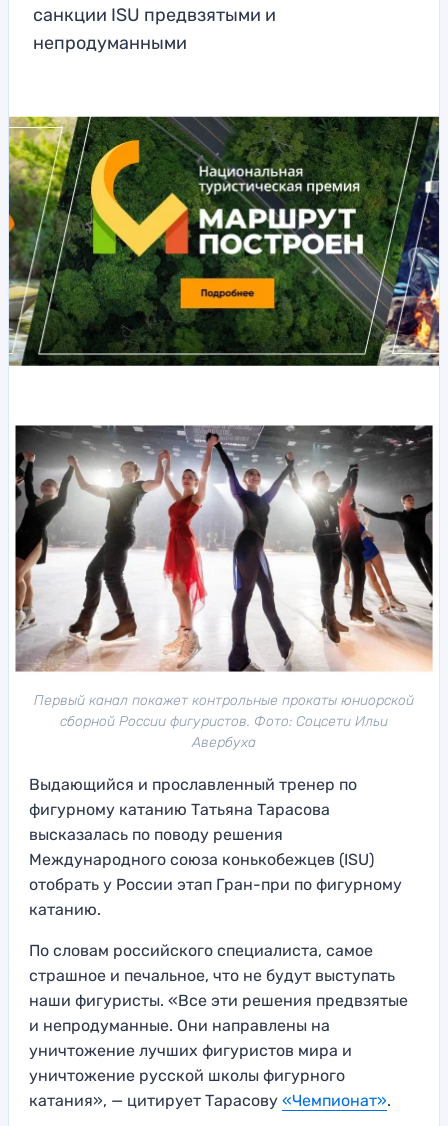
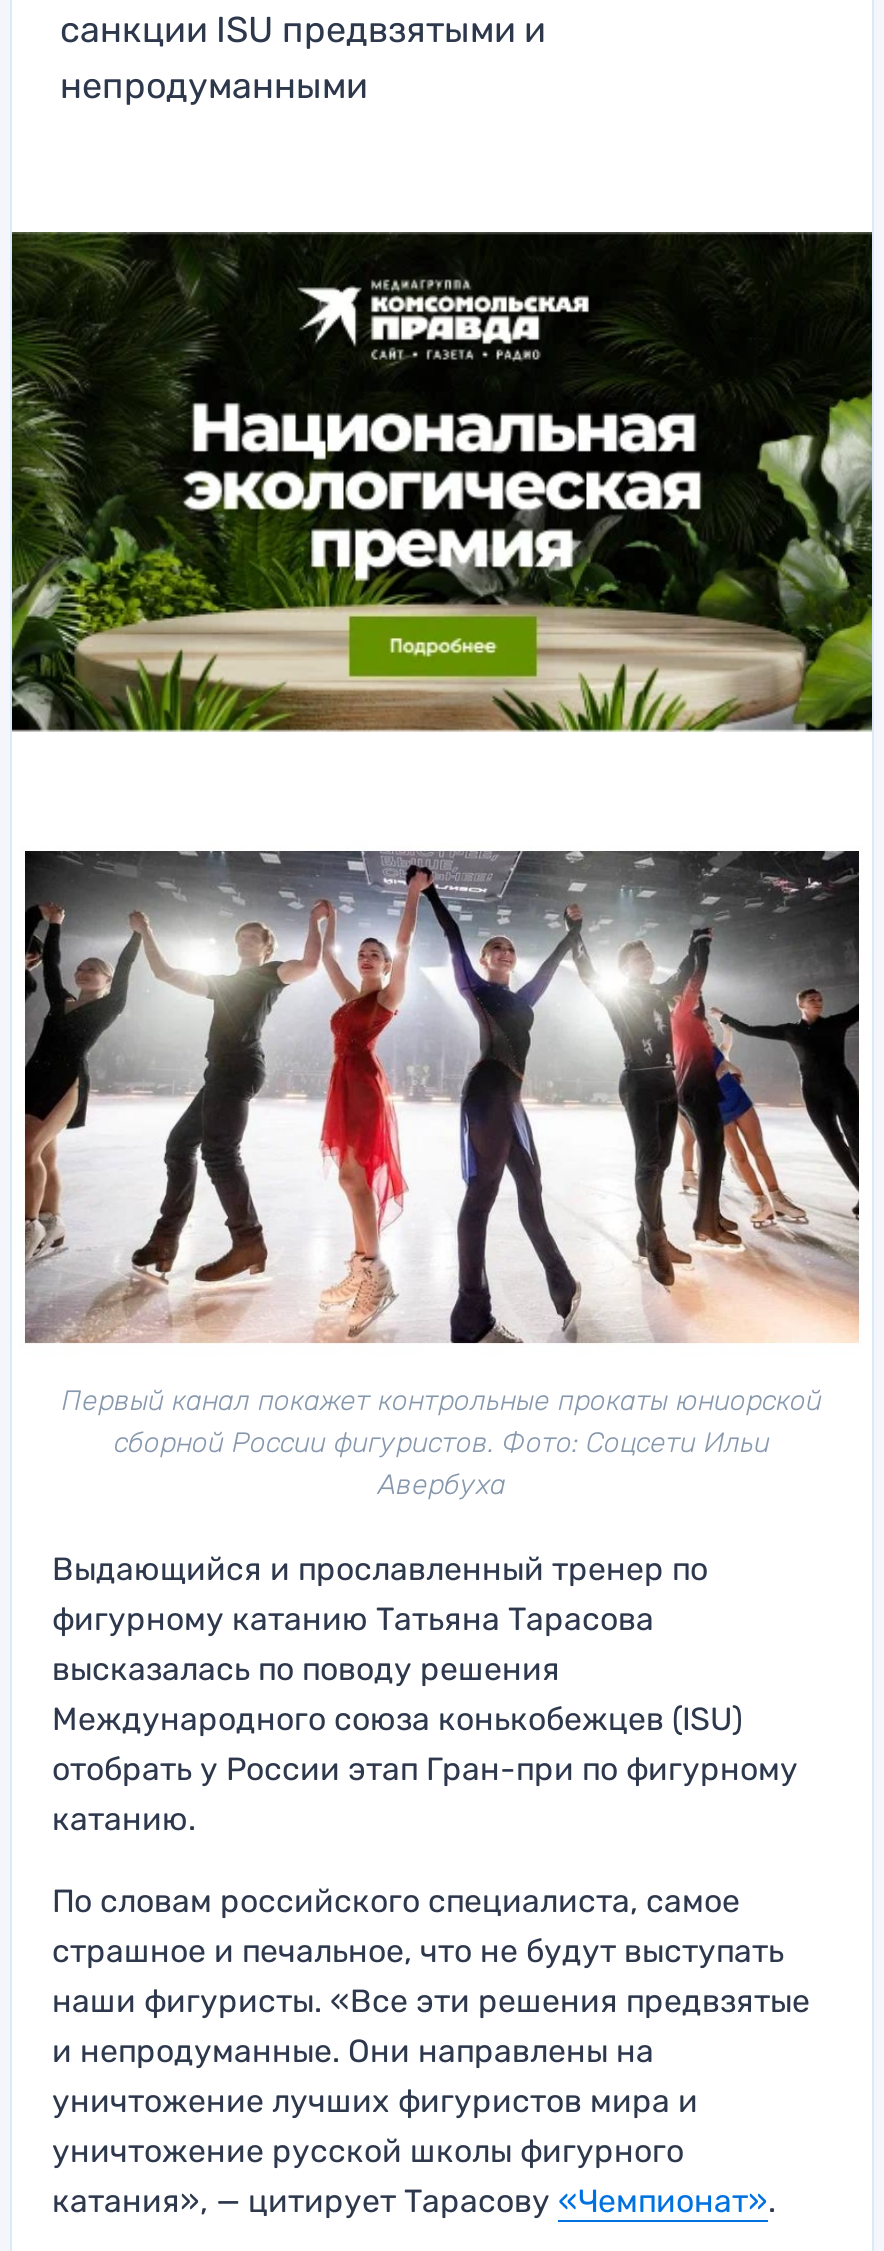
[8,116,440,367] [image] -> [10,230,874,732] [image]

